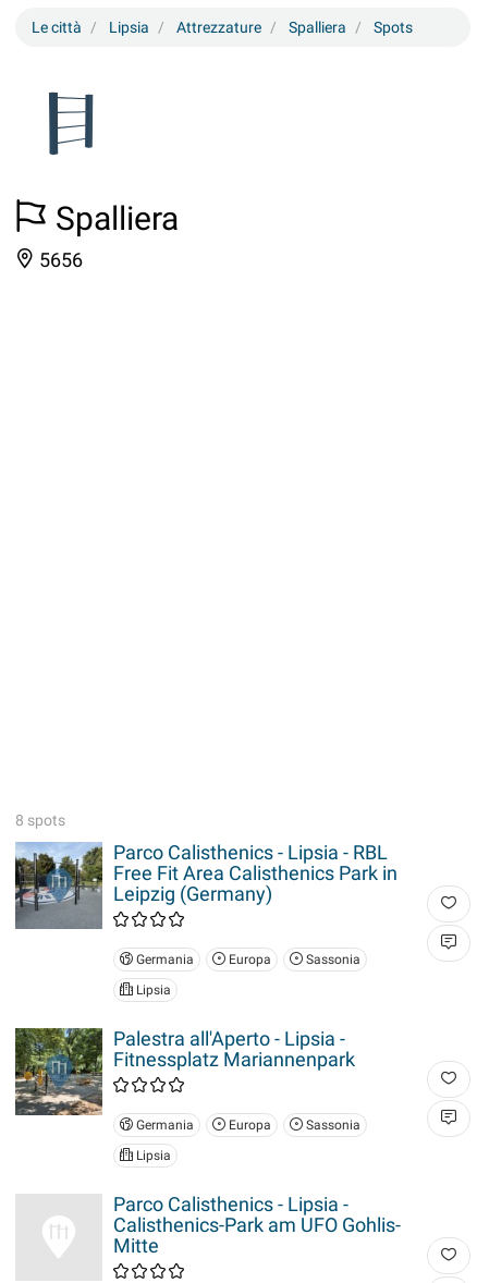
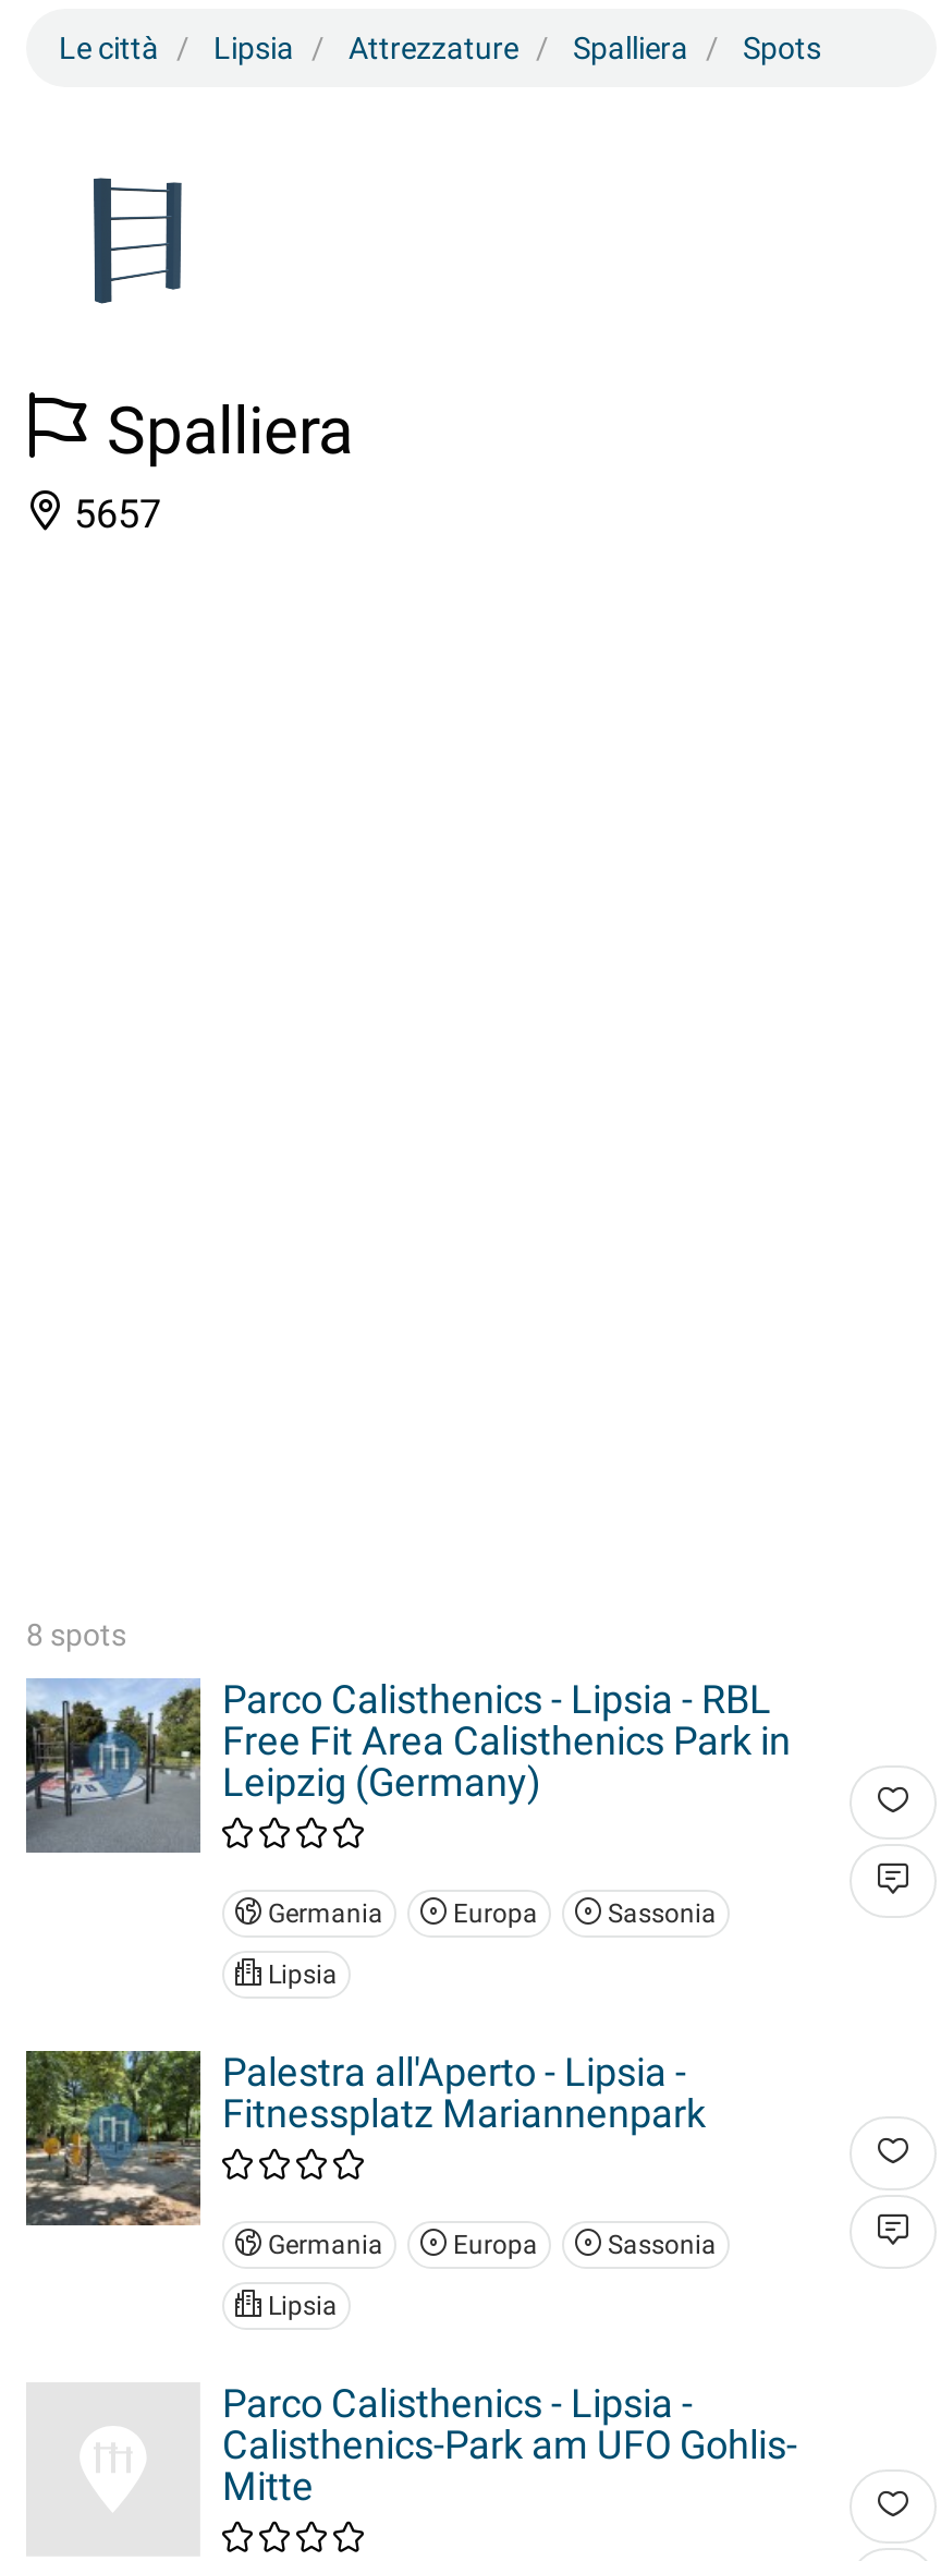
[35,248,83,271] 5656 -> [65,490,161,536] 5657

